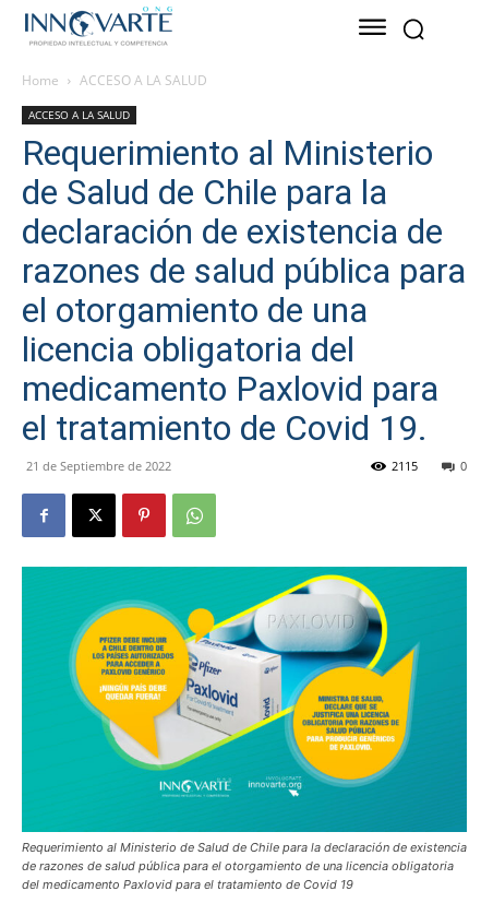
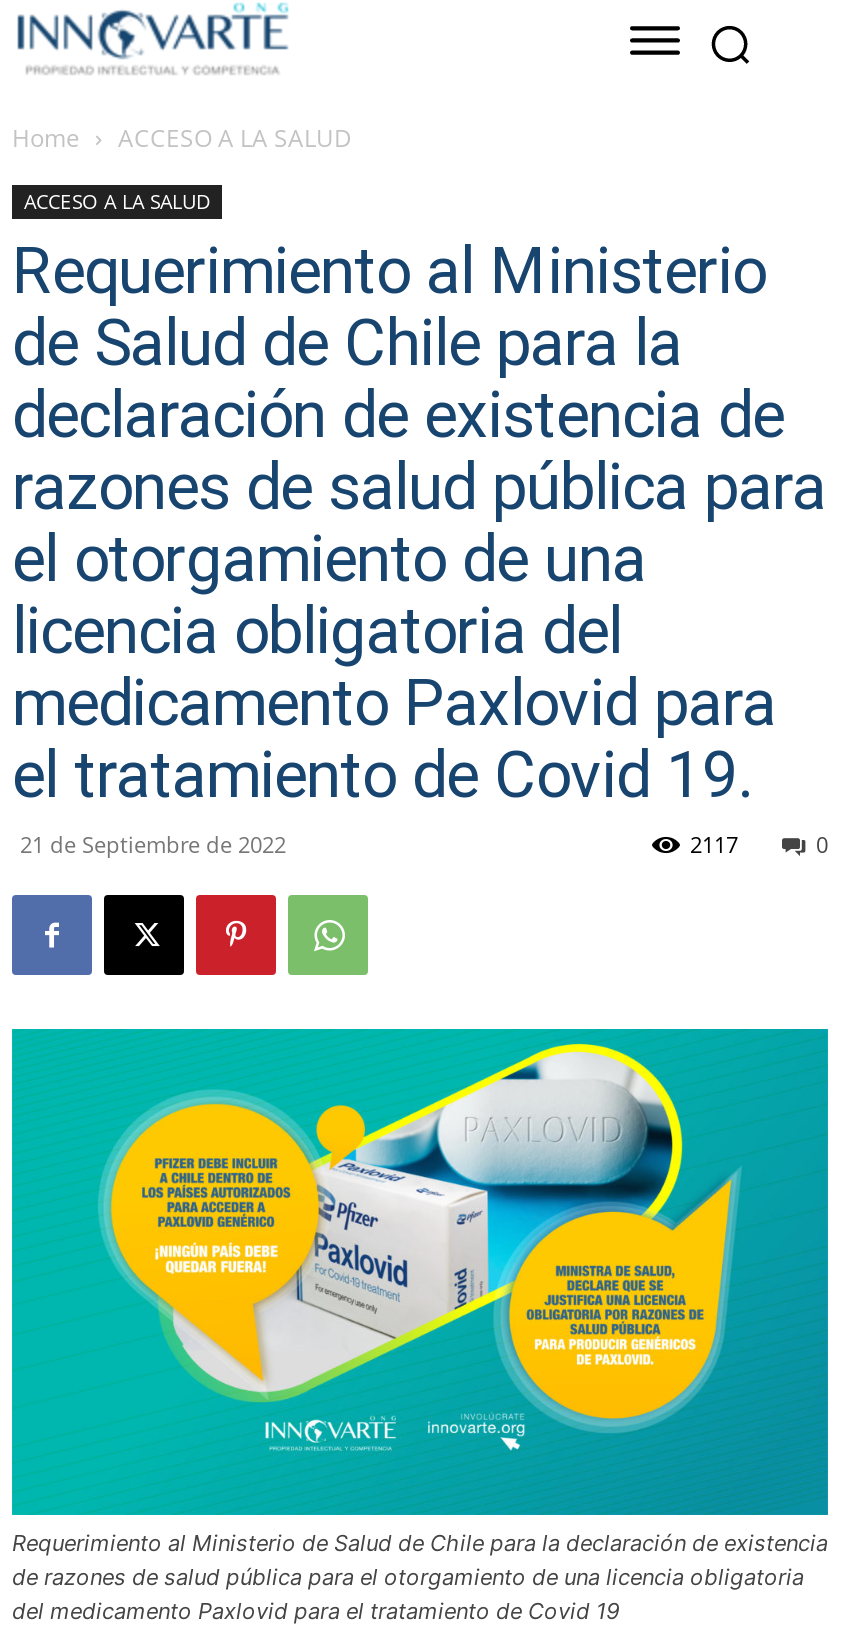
[392,458,418,474] 2115 -> [690,829,738,859] 2117

